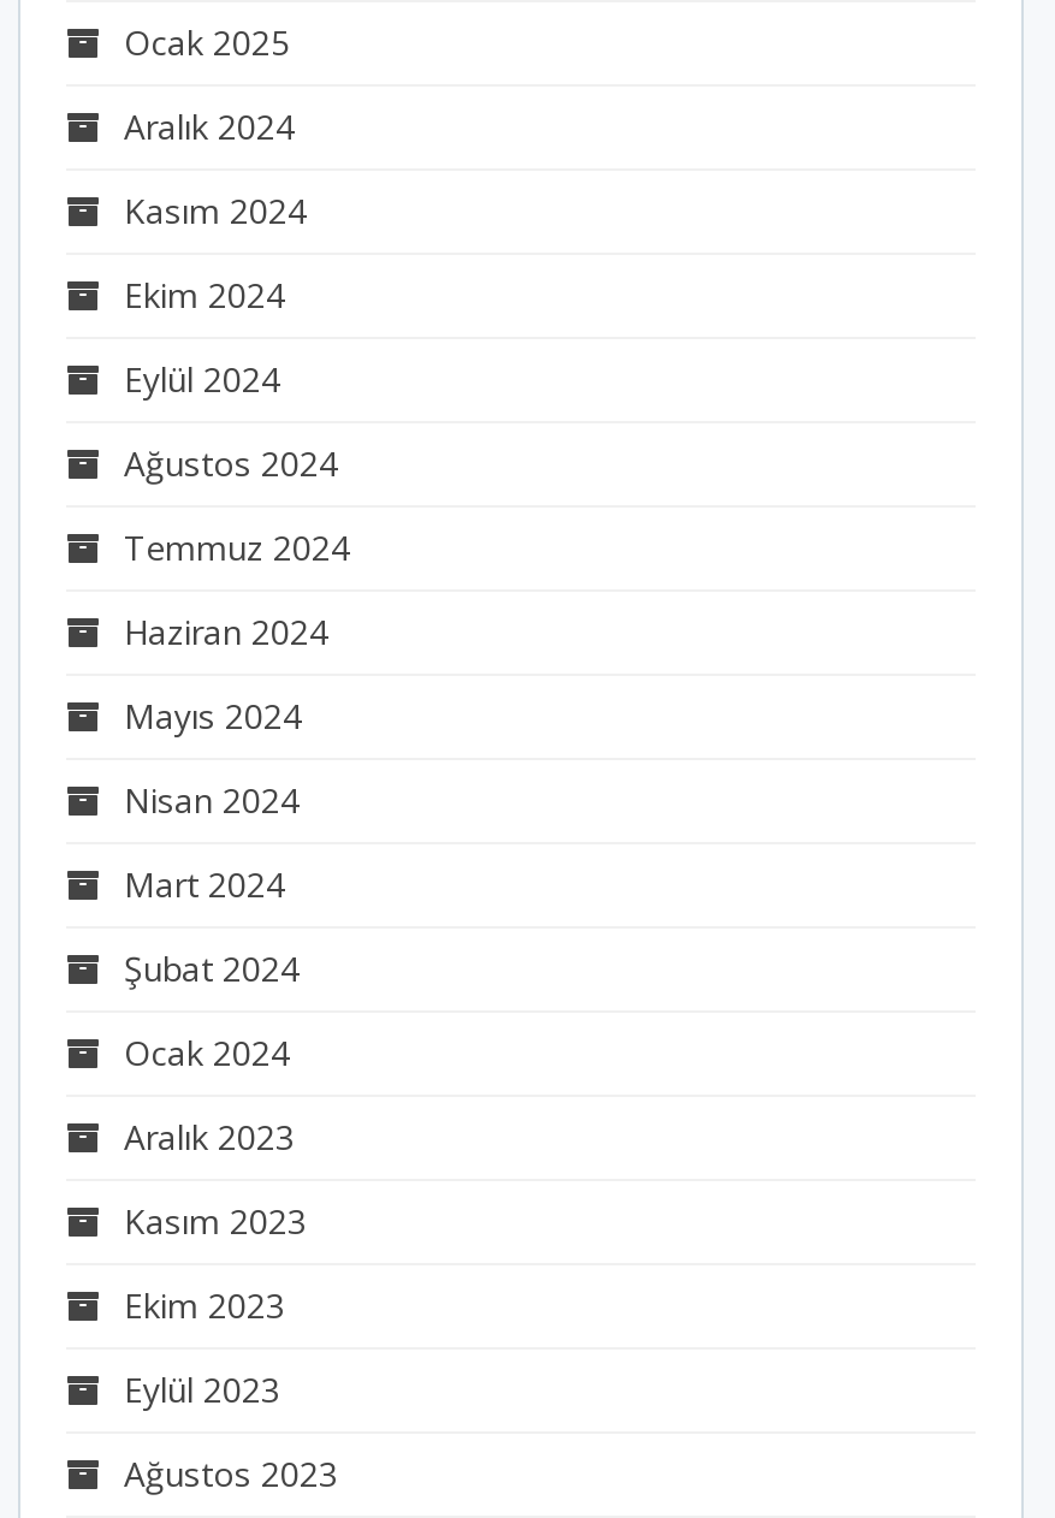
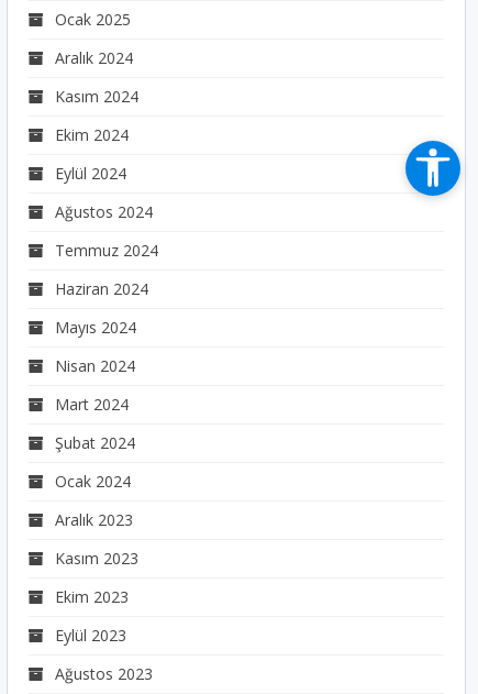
none -> [403,139,463,199] [image]

